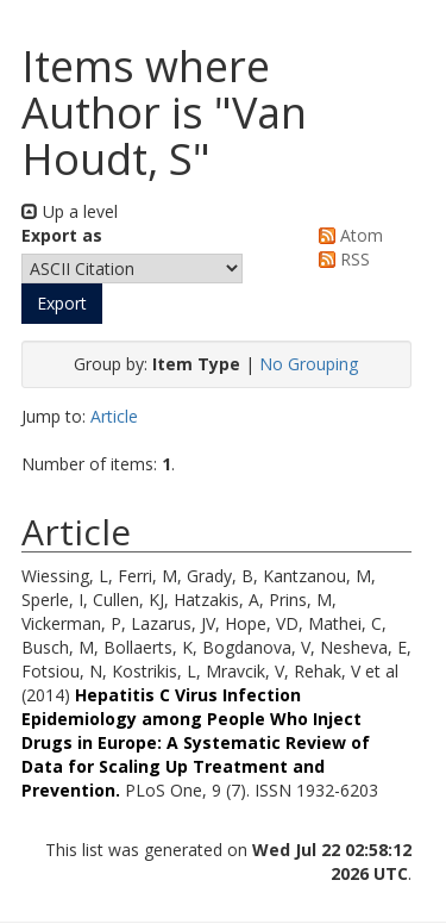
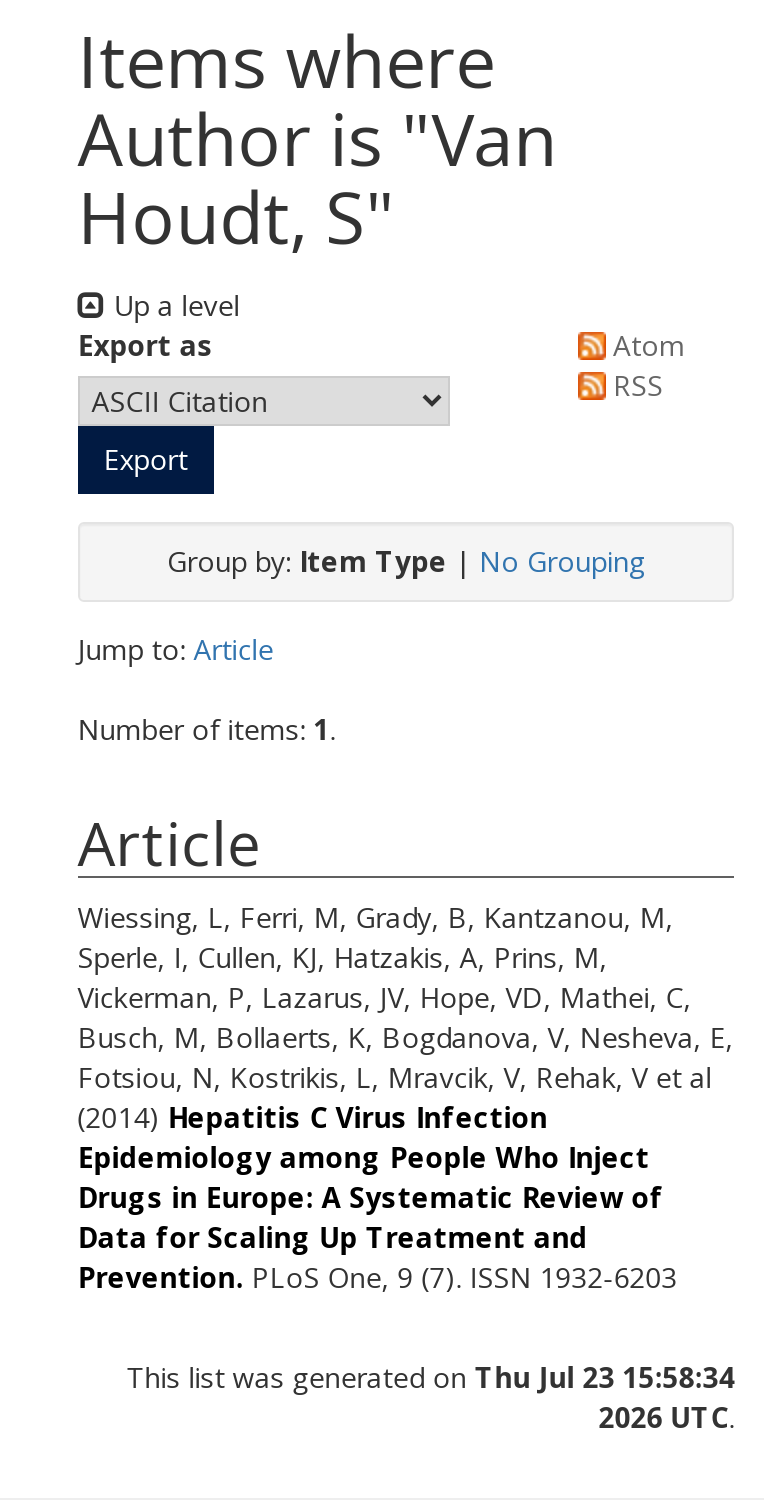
[45,838,412,860] This list was generated on Wed Jul 22 02:58:12 -> [126,1357,734,1395] This list was generated on Thu Jul 23 15:58:34

